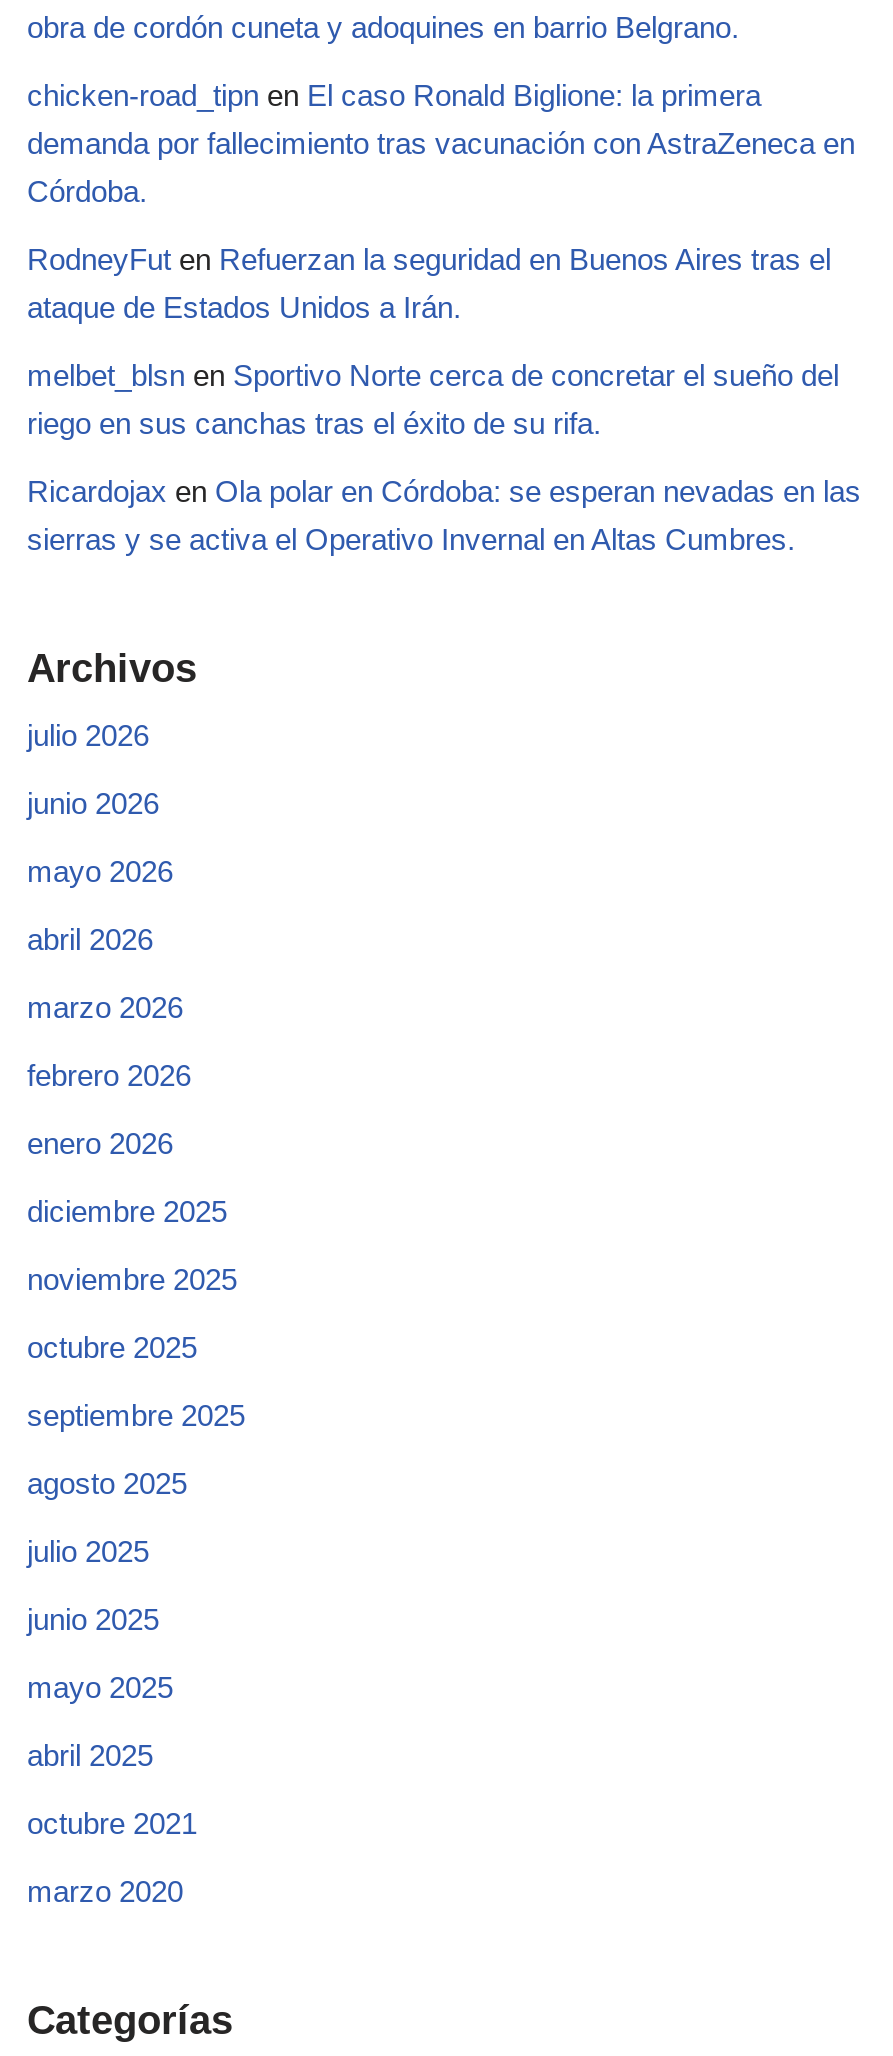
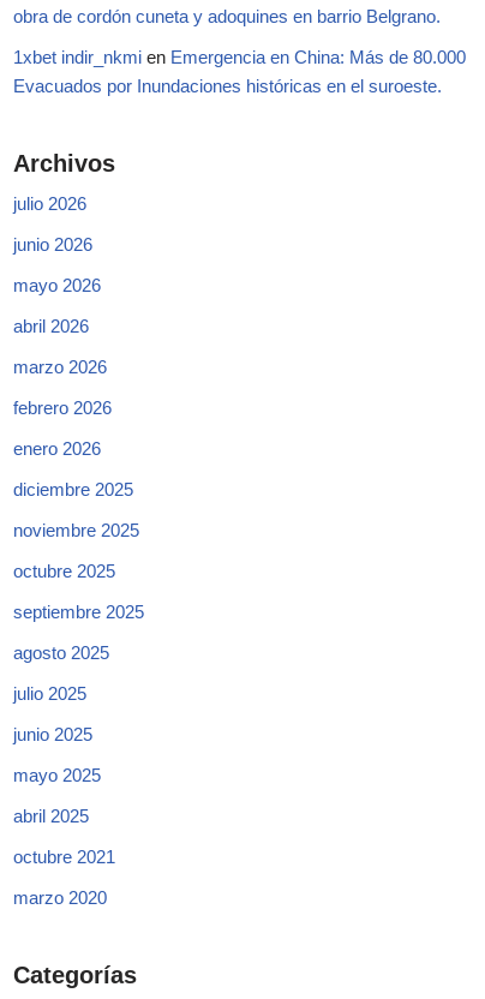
[27,78,861,556] chicken-road_tipn en El caso Ronald Biglione: la primera | demanda por fallecimiento tras vacunación con AstraZeneca en | Córdoba. | RodneyFut en Refuerzan la seguridad en Buenos Aires tras el | ataque de Estados Unidos a Irán. | melbet_blsn en Sportivo Norte cerca de concretar el sueño del | riego en sus canchas tras el éxito de su rifa. | Ricardojax en Ola polar en Córdoba: se esperan nevadas en las | sierras y se activa el Operativo Invernal en Altas Cumbres. -> [13,47,466,96] 1xbet indir_nkmi en Emergencia en China: Más de 80.000 | Evacuados por Inundaciones históricas en el suroeste.

